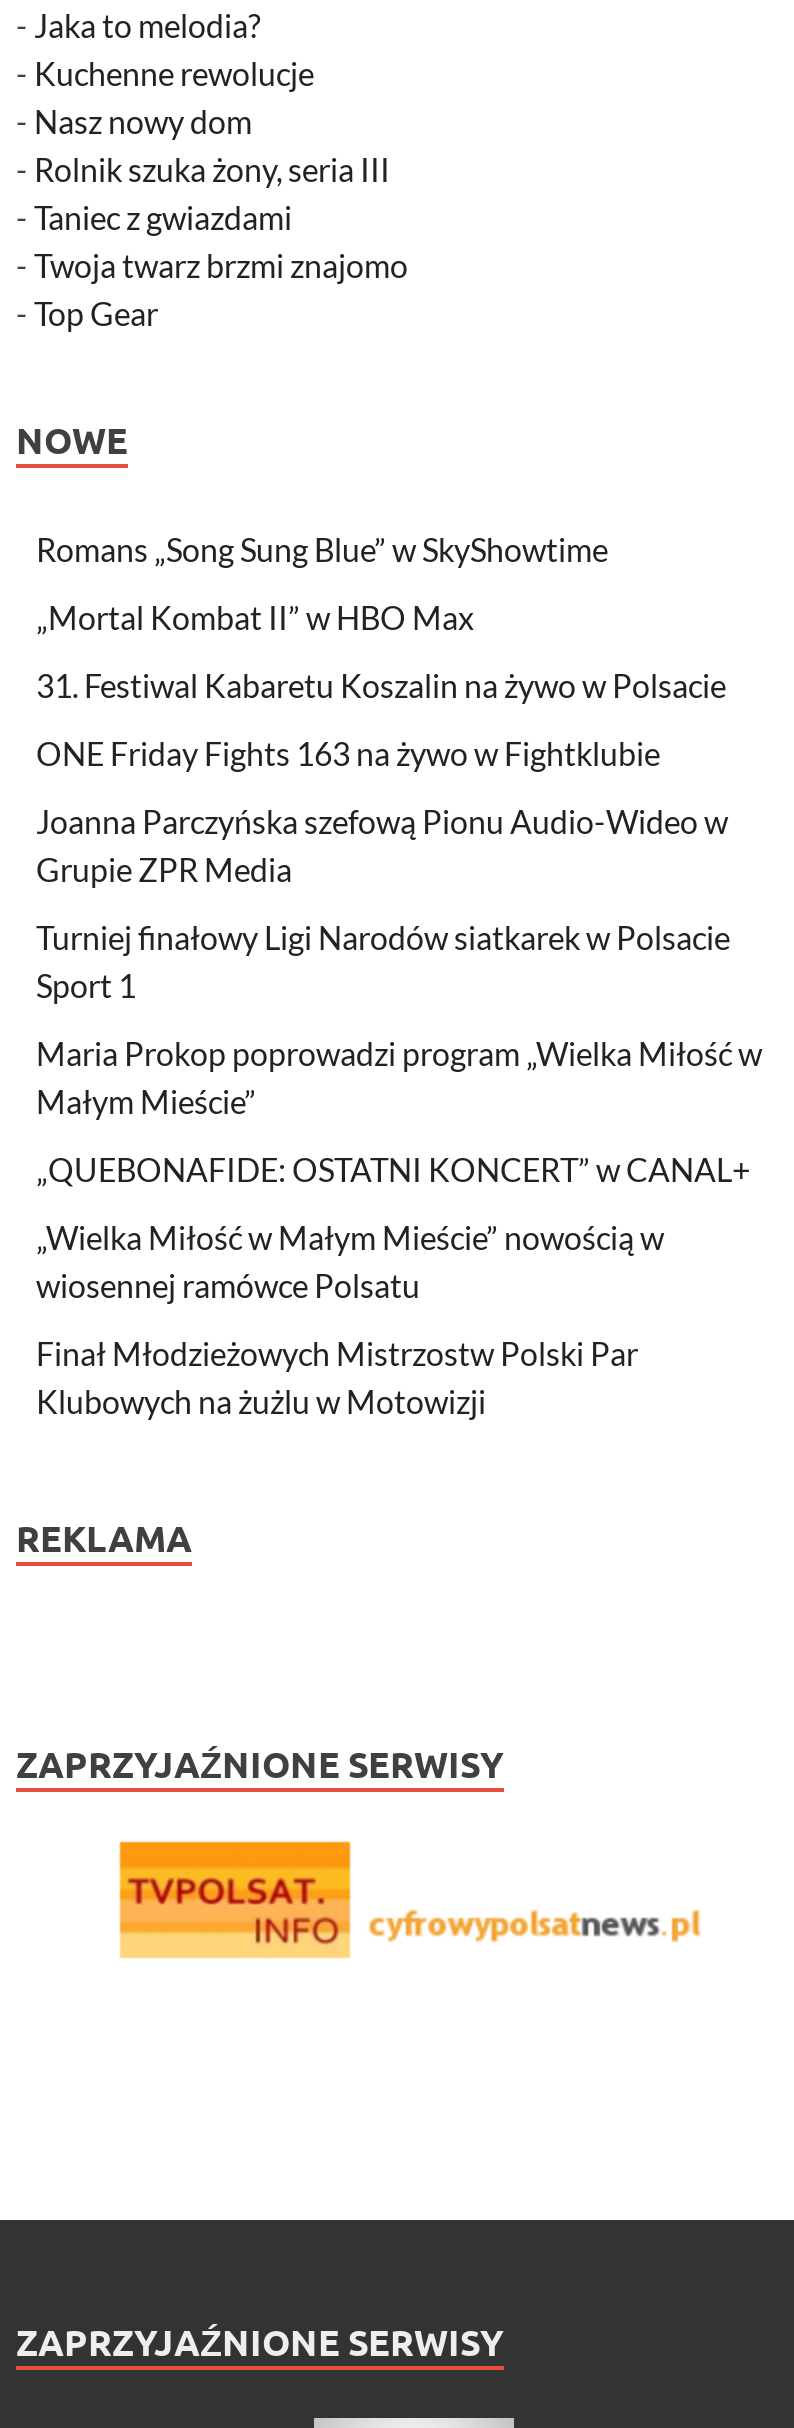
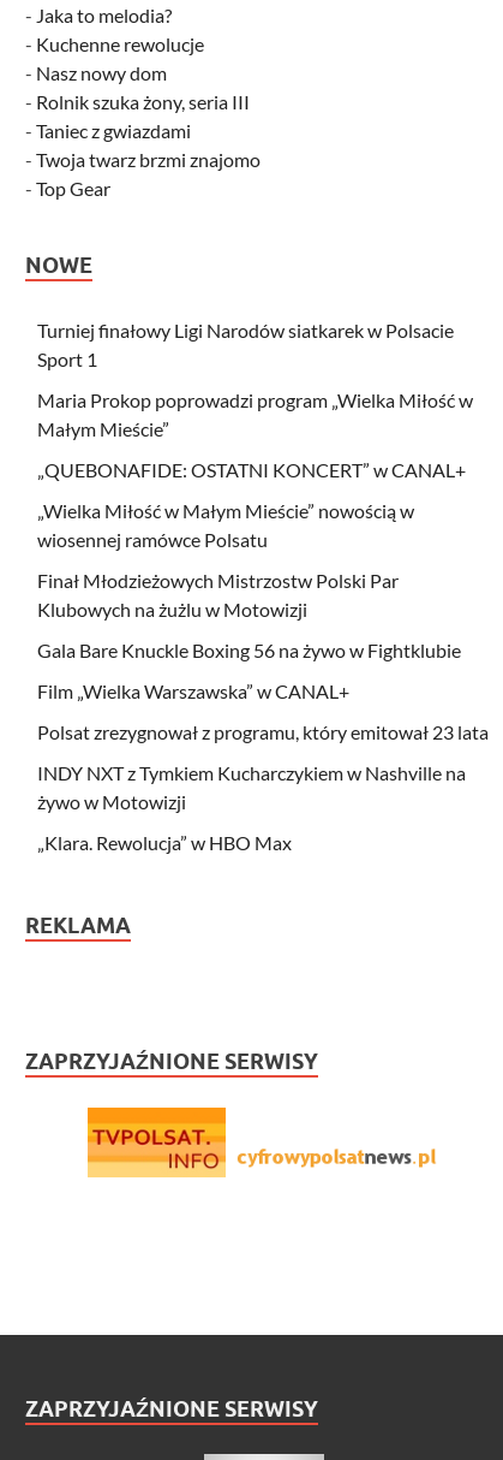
[36,529,728,887] Romans „Song Sung Blue” w SkyShowtime | „Mortal Kombat II” w HBO Max | 31. Festiwal Kabaretu Koszalin na żywo w Polsacie | ONE Friday Fights 163 na żywo w Fightklubie | Joanna Parczyńska szefową Pionu Audio-Wideo w | Grupie ZPR Media -> none
moved [36,917,762,1419] -> [37,318,473,620]: Turniej finałowy Ligi Narodów siatkarek w Polsacie | Sport 1 | Maria Prokop poprowadzi program „Wielka Miłość w | ... | Finał Młodzieżowych Mistrzostw Polski Par | Klubowych na żużlu w Motowizji
none -> [37,638,489,853] Gala Bare Knuckle Boxing 56 na żywo w Fightklubie | Film „Wielka Warszawska” w CANAL+ | Polsat zrezygnował z programu, który emitował 23 lata | INDY NXT z Tymkiem Kucharczykiem w Nashville na | żywo w Motowizji | „Klara. Rewolucja” w HBO Max

